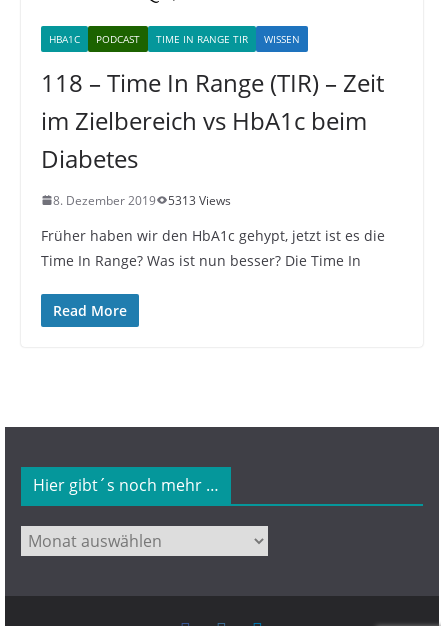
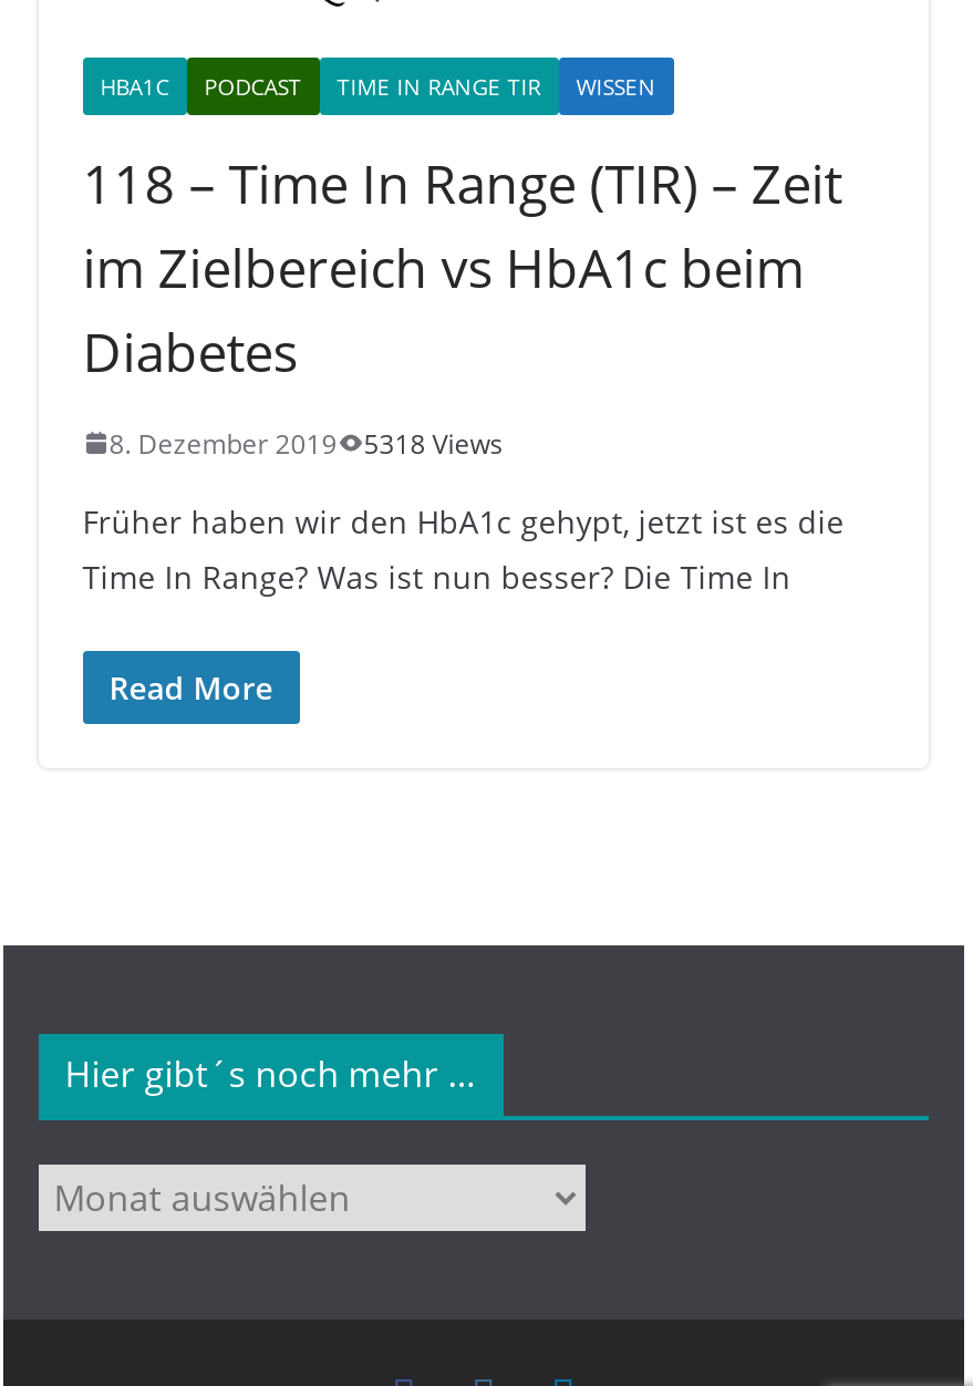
[53,192,231,209] 8. Dezember 2019 5313 Views -> [109,425,503,463] 8. Dezember 2019 5318 Views

